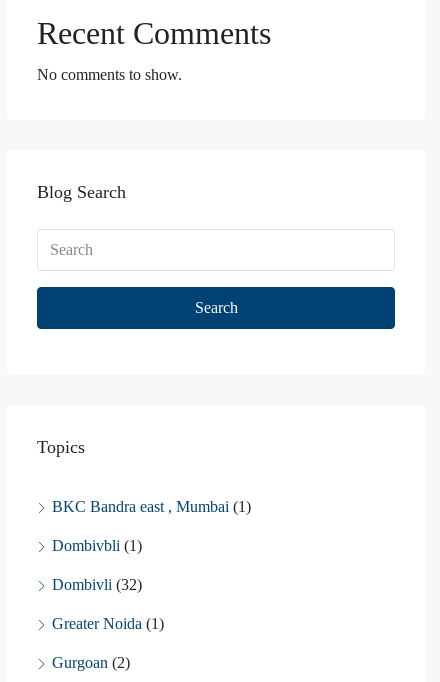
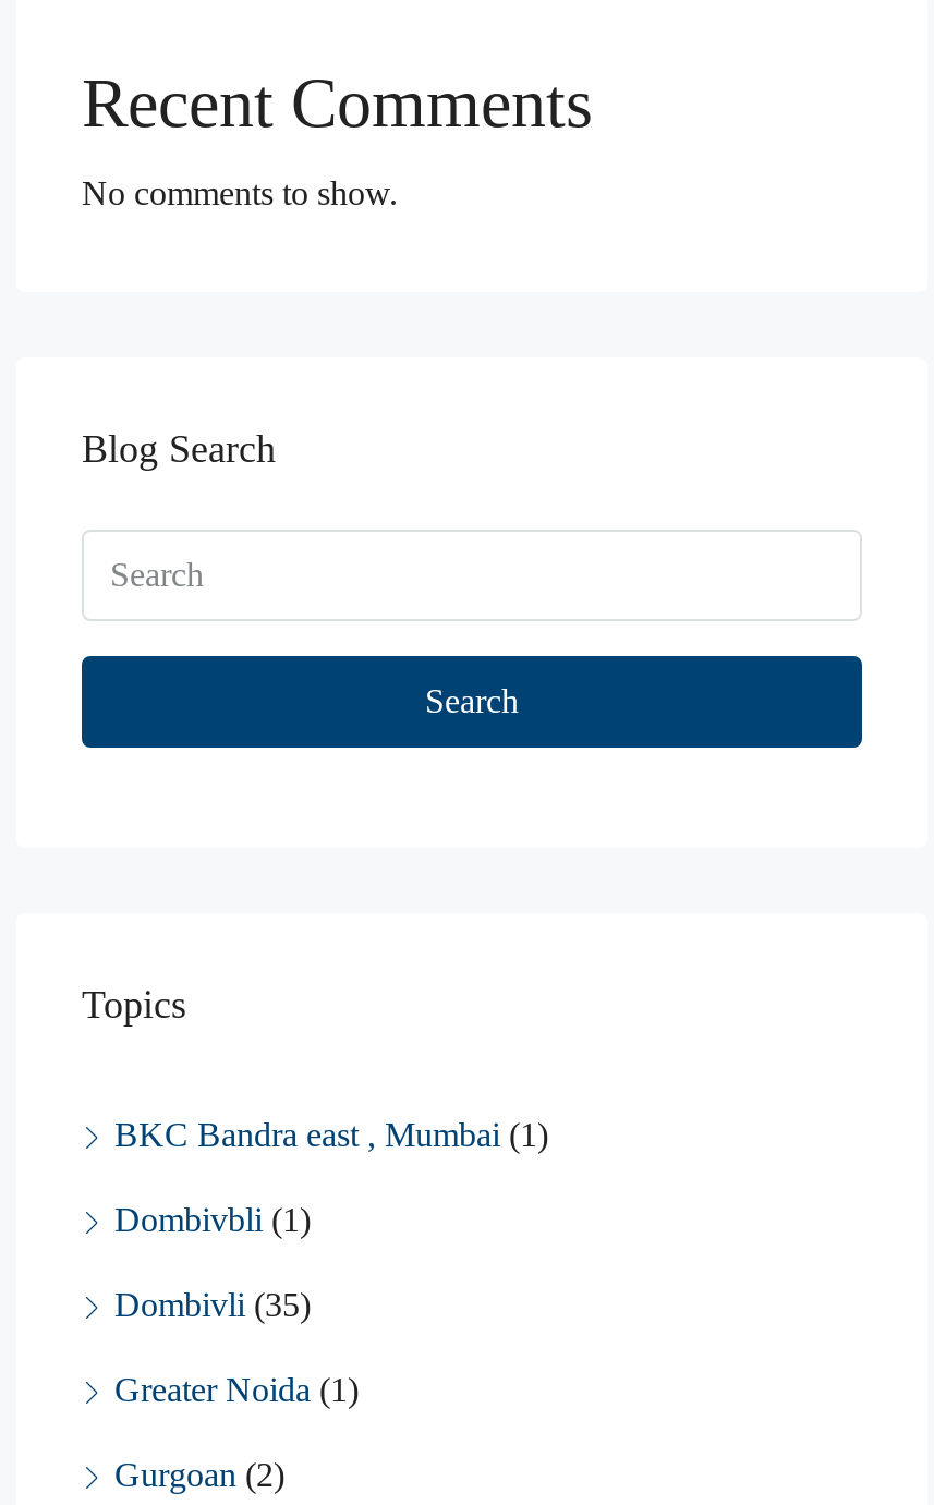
[52,576,142,593] Dombivli (32) -> [114,1286,311,1323] Dombivli (35)

